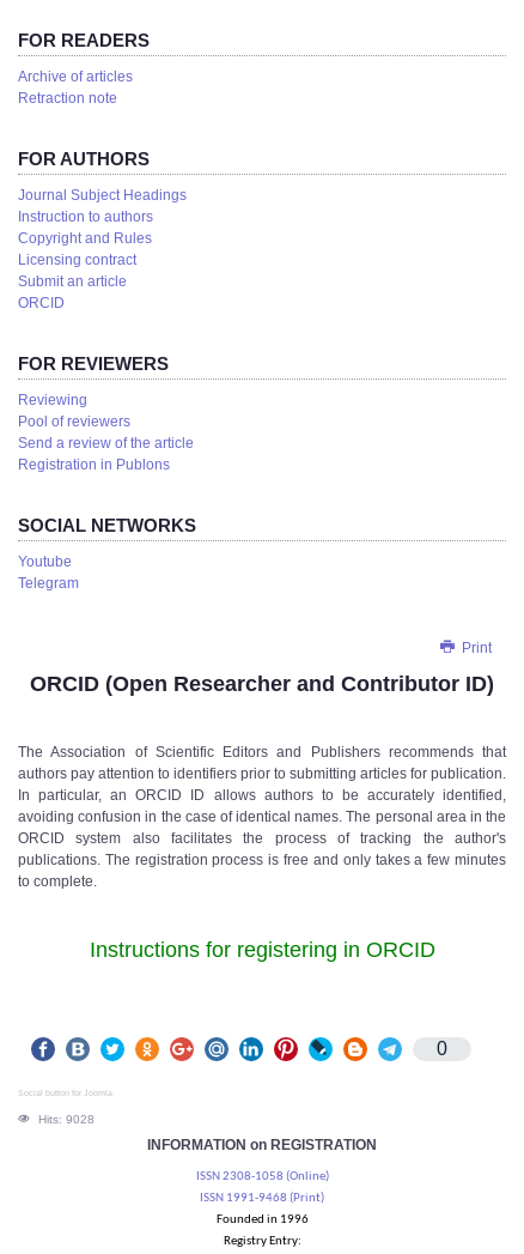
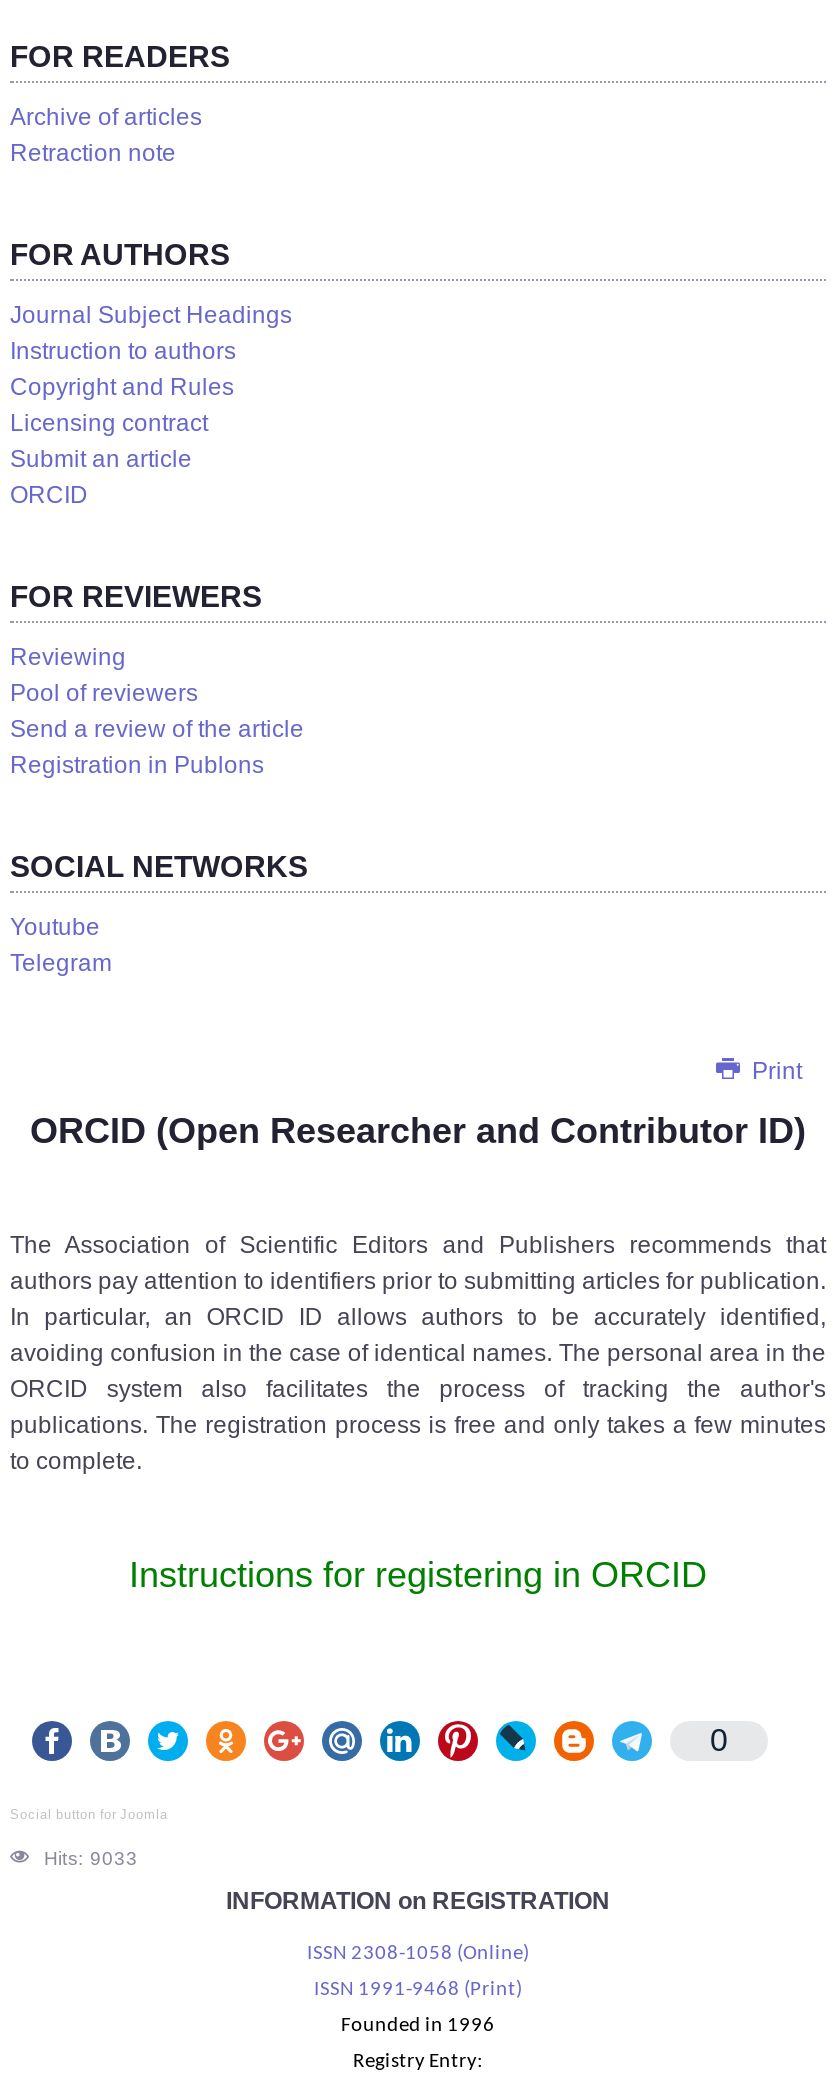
[38,1113,95,1126] Hits: 9028 -> [44,1847,138,1869] Hits: 9033

